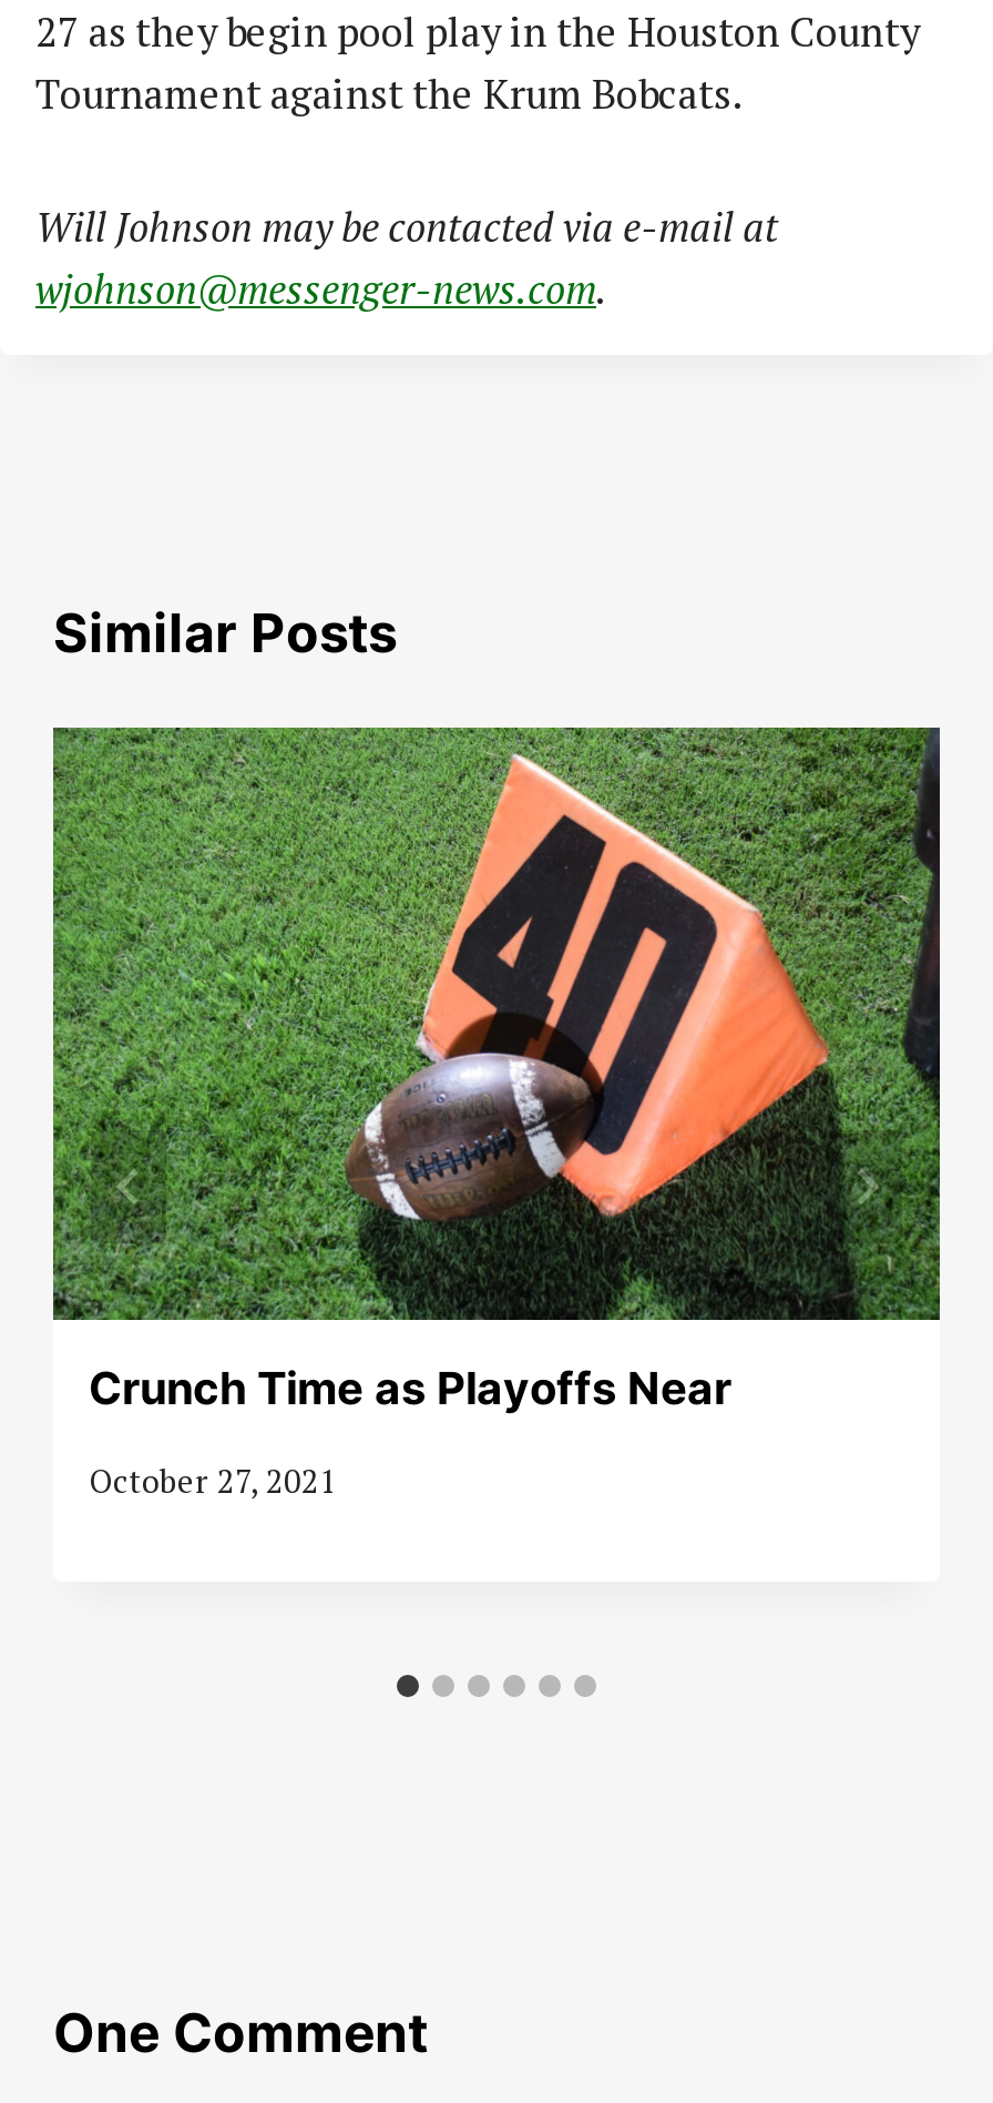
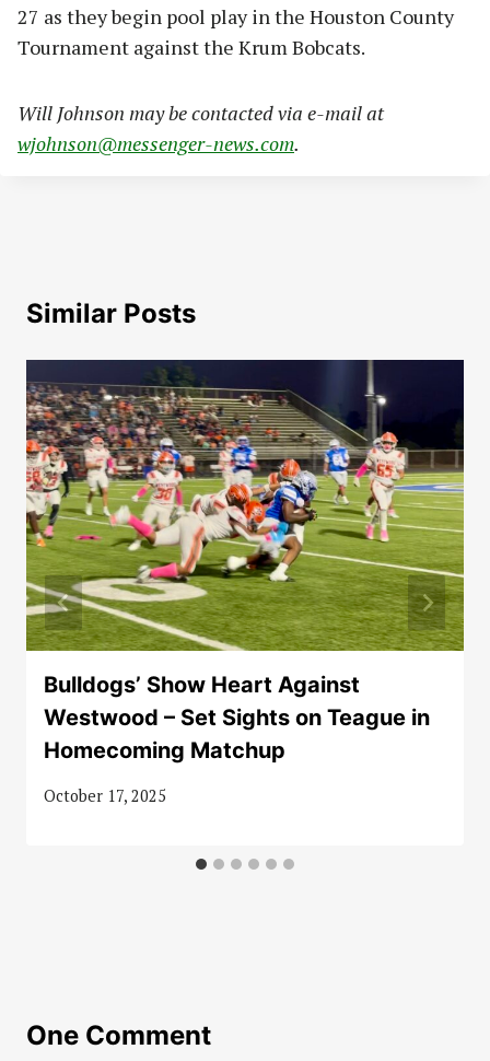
[51,725,942,1416] [image] | Crunch Time as Playoffs Near -> [25,359,465,764] [image] | Bulldogs’ Show Heart Against | Westwood – Set Sights on Teague in | Homecoming Matchup
[89,1459,337,1501] October 27, 2021 -> [44,785,166,806] October 17, 2025

